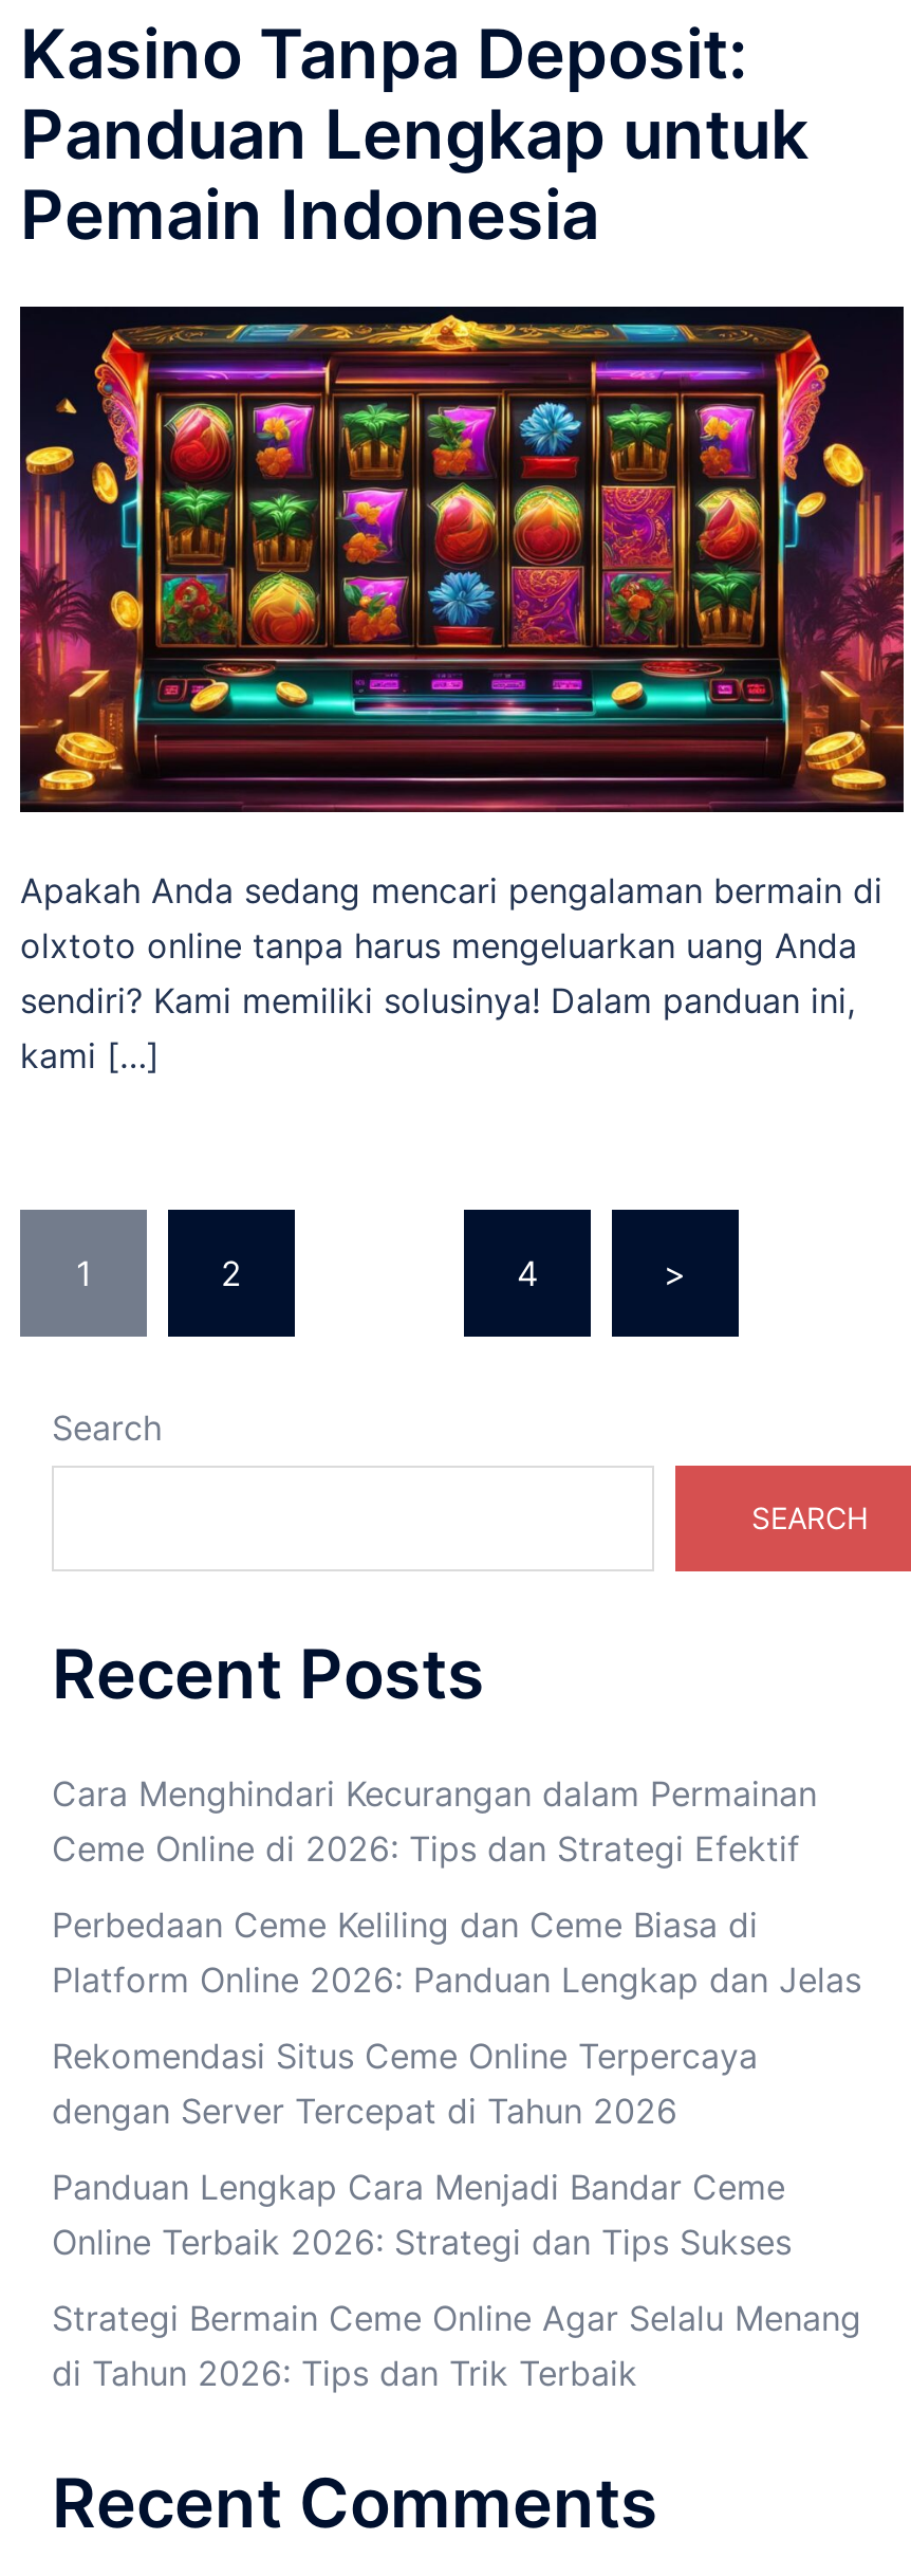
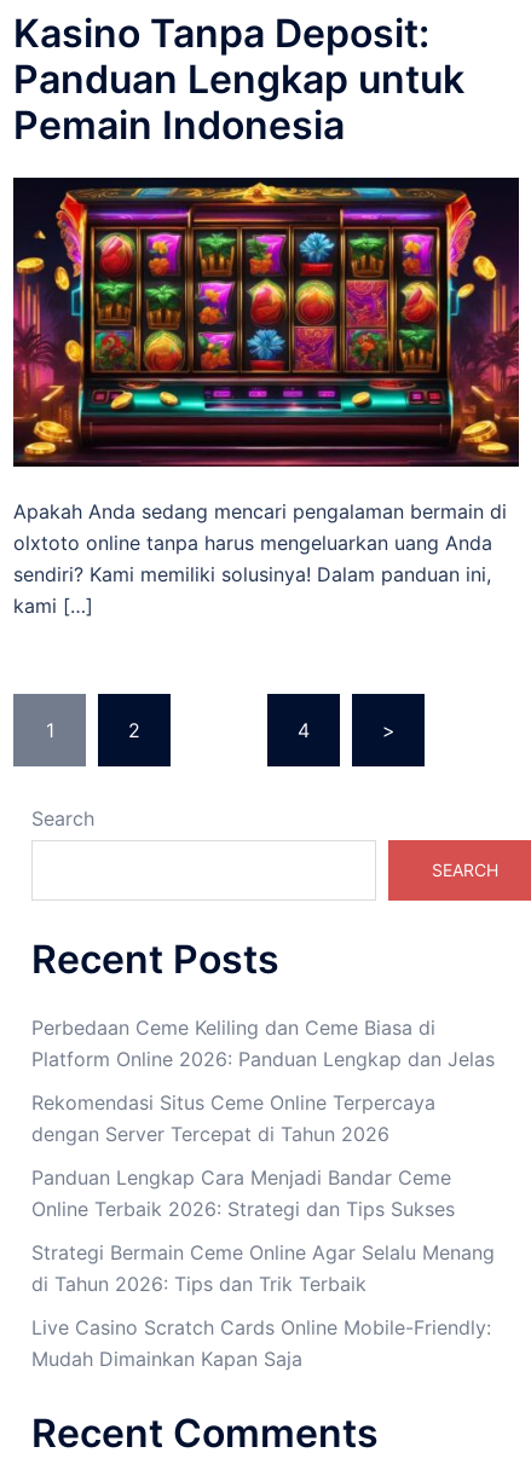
[52,1772,817,1870] Cara Menghindari Kecurangan dalam Permainan | Ceme Online di 2026: Tips dan Strategi Efektif -> none
moved [52,1903,861,2394] -> [31,1015,495,1296]: Perbedaan Ceme Keliling dan Ceme Biasa di | Platform Online 2026: Panduan Lengkap dan Jelas | Rekomendasi Situs Ceme Online Terpercaya | dengan Server Tercepat di Tahun 2026 | Panduan Lengkap Cara Menjadi Bandar Ceme | Online Terbaik 2026: Strategi dan Tips Sukses | Strategi Bermain Ceme Online Agar Selalu Menang | di Tahun 2026: Tips dan Trik Terbaik
none -> [31,1315,491,1371] Live Casino Scratch Cards Online Mobile-Friendly: | Mudah Dimainkan Kapan Saja

